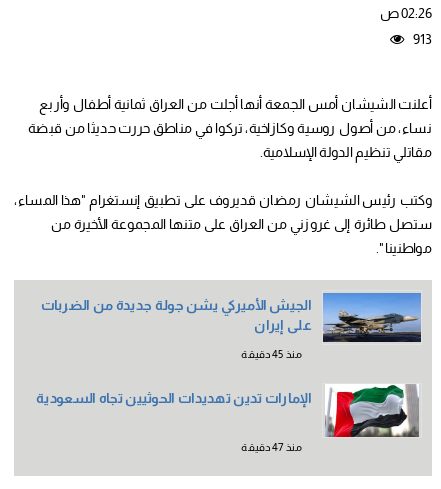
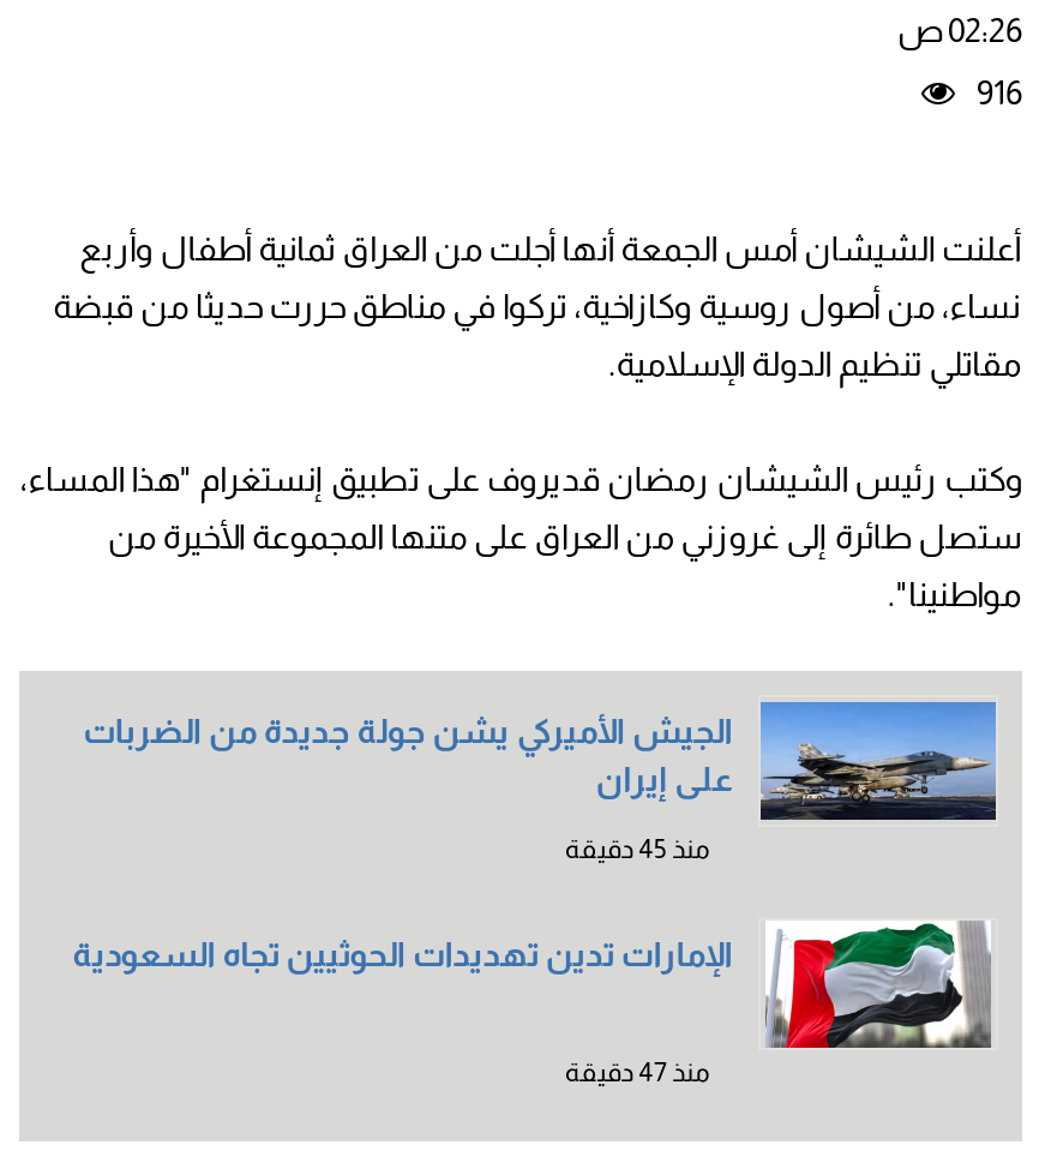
[413,31,432,47] 913 -> [977,73,1022,112] 916

